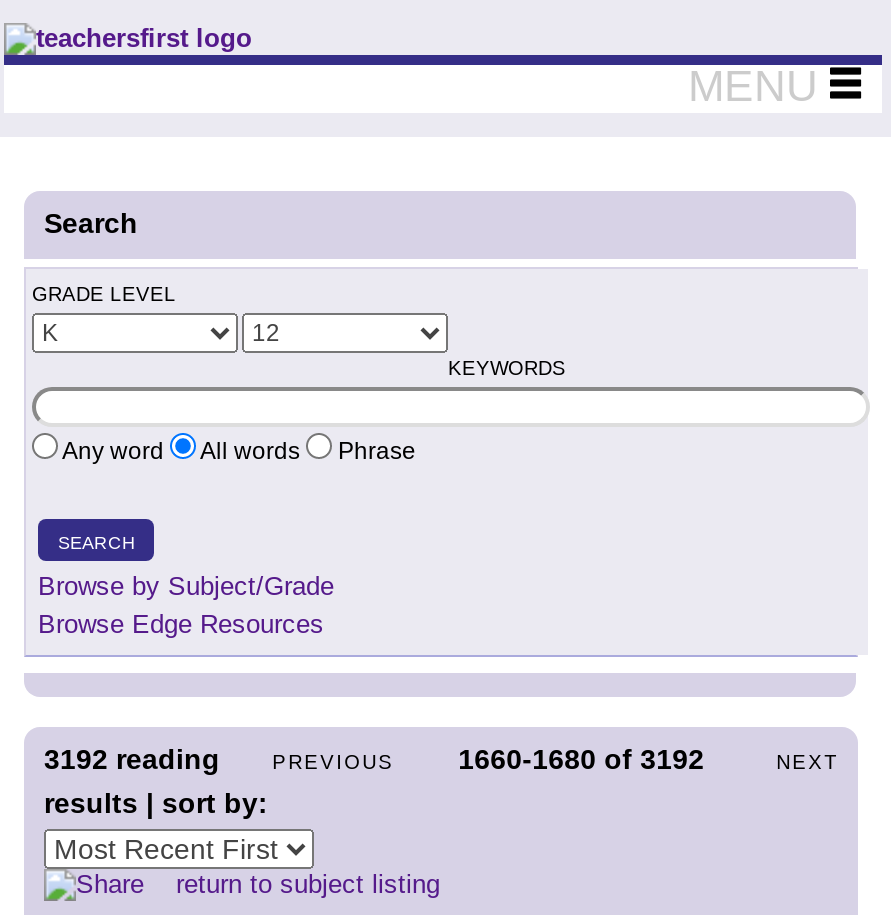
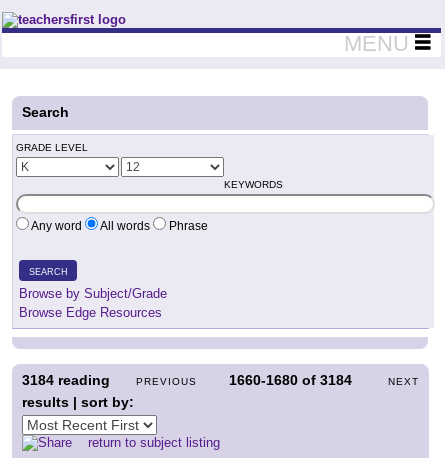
[44,743,220,775] 3192 reading -> [22,372,110,388] 3184 reading
[458,743,704,775] 1660-1680 of 3192 -> [229,372,352,388] 1660-1680 of 3184

